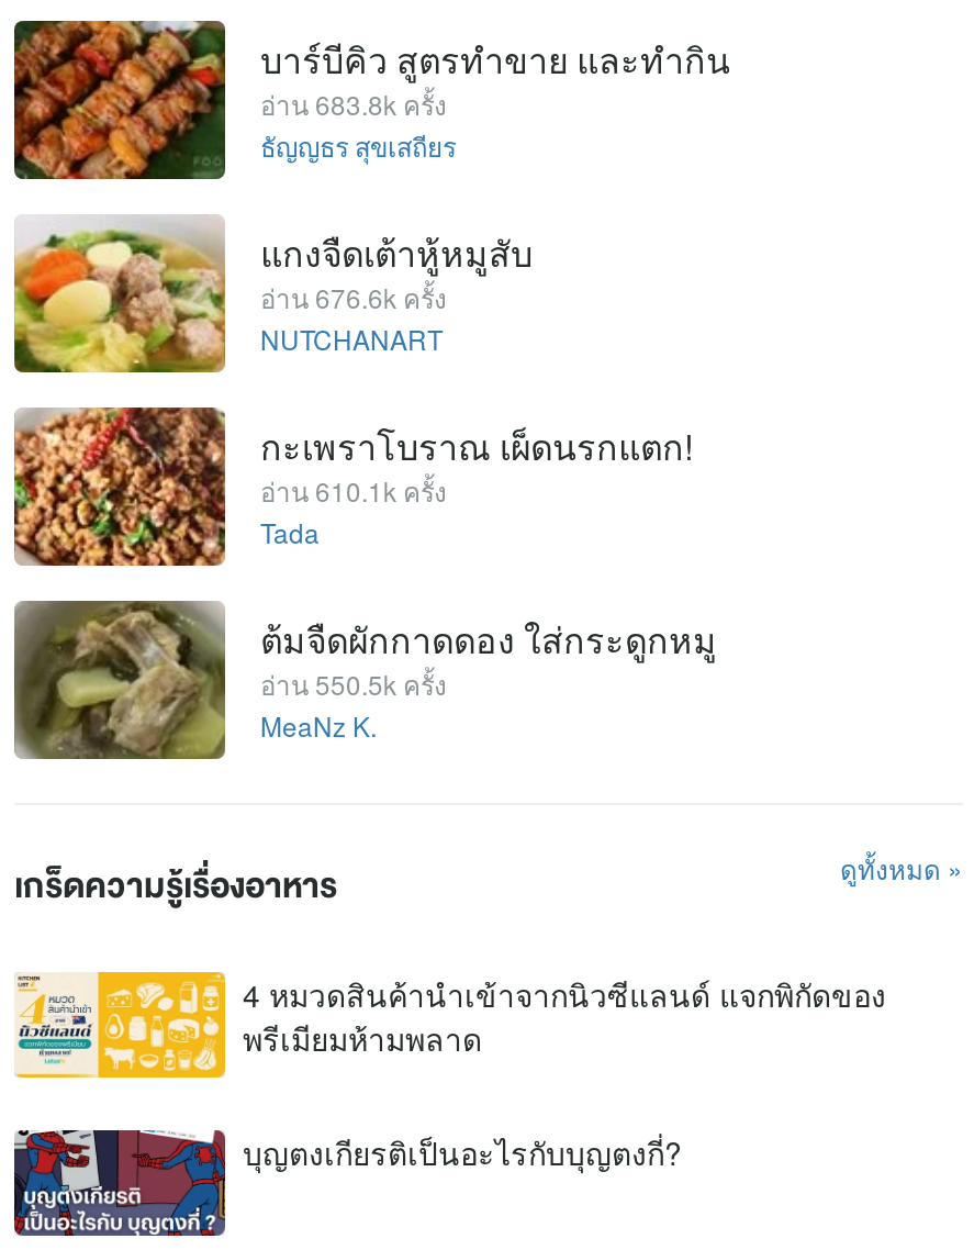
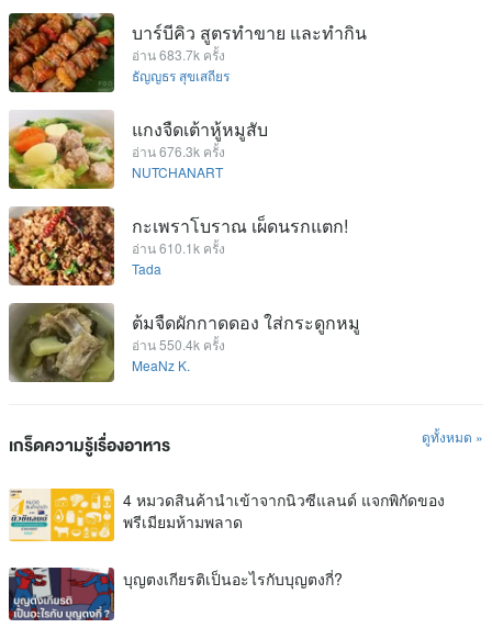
[260,84,447,121] อ่าน 683.8k ครั้ง -> [132,45,225,63] อ่าน 683.7k ครั้ง
[260,277,447,314] อ่าน 676.6k ครั้ง -> [132,141,225,160] อ่าน 676.3k ครั้ง
[260,664,447,701] อ่าน 550.5k ครั้ง -> [132,334,225,353] อ่าน 550.4k ครั้ง

